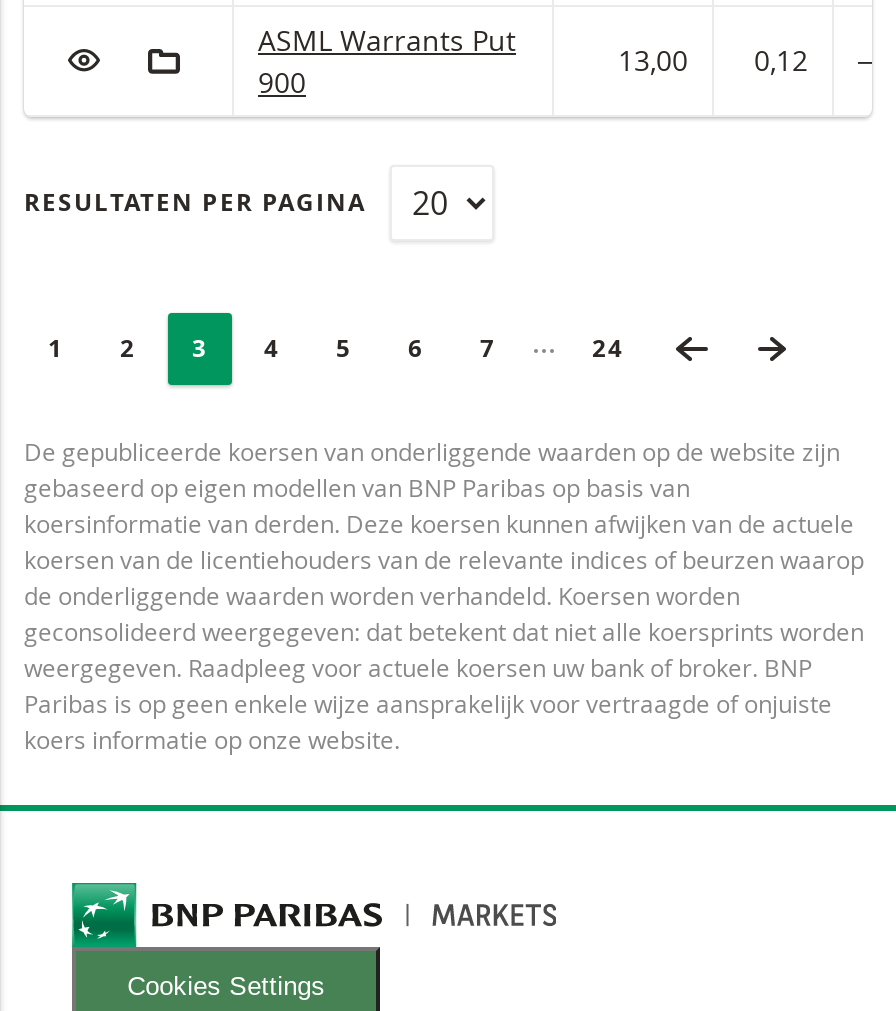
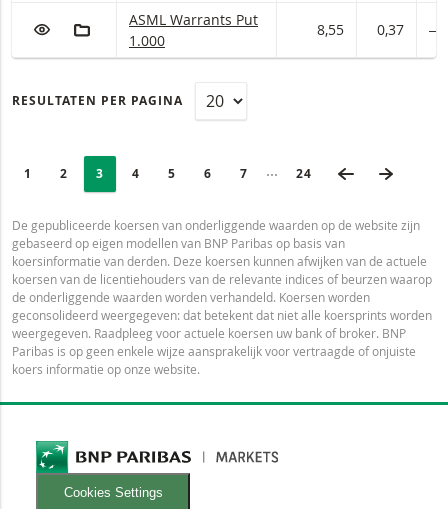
[618,40,688,78] 13,00 -> [317,20,344,39] 8,55
[754,40,808,78] 0,12 -> [377,20,404,39] 0,37
[258,62,306,100] 900 -> [129,31,165,50] 1.000

